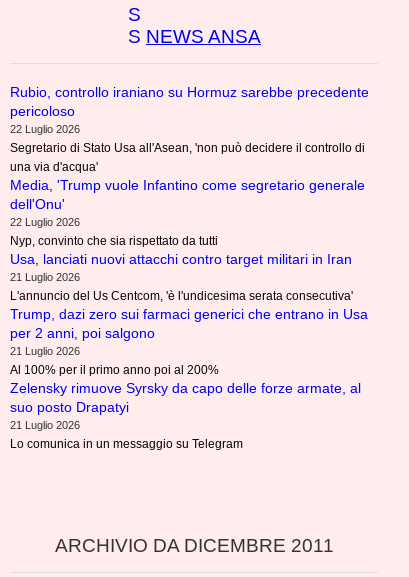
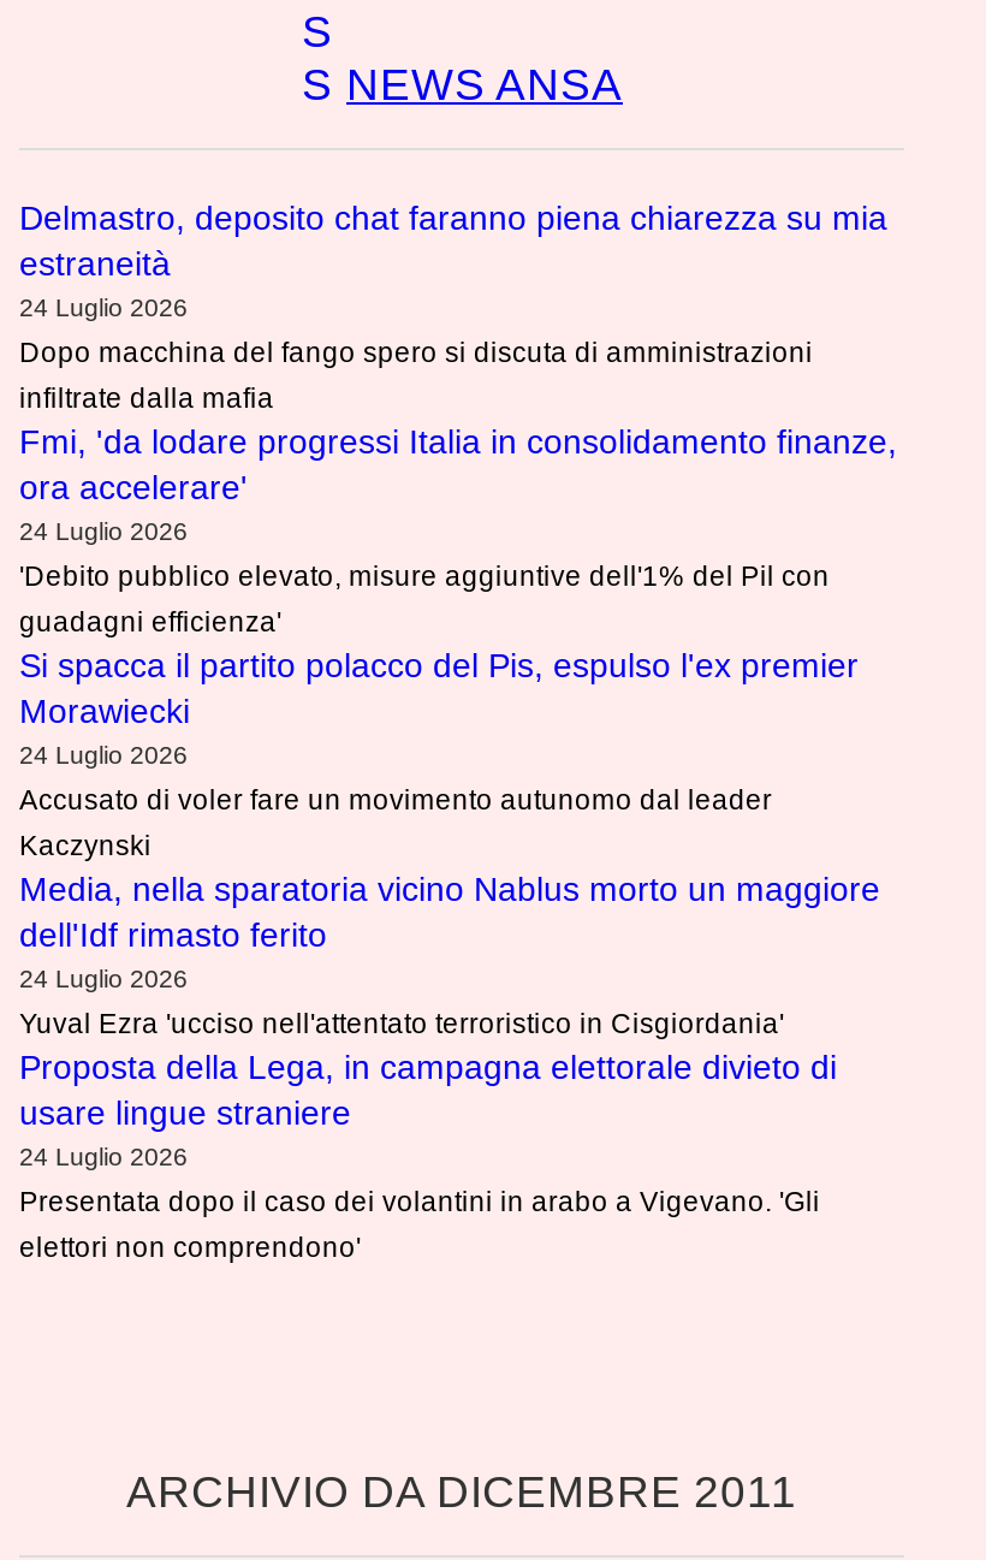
[10,84,369,450] Rubio, controllo iraniano su Hormuz sarebbe precedente | pericoloso | 22 Luglio 2026 | Segretario di Stato Usa all'Asean, 'non può decidere il controllo di | una via d'acqua' | Media, 'Trump vuole Infantino come segretario generale | dell'Onu' | 22 Luglio 2026 | Nyp, convinto che sia rispettato da tutti | Usa, lanciati nuovi attacchi contro target militari in Iran | 21 Luglio 2026 | L'annuncio del Us Centcom, 'è l'undicesima serata consecutiva' | Trump, dazi zero sui farmaci generici che entrano in Usa | per 2 anni, poi salgono | 21 Luglio 2026 | Al 100% per il primo anno poi al 200% | Zelensky rimuove Syrsky da capo delle forze armate, al | suo posto Drapatyi | 21 Luglio 2026 | Lo comunica in un messaggio su Telegram -> [19,198,897,1261] Delmastro, deposito chat faranno piena chiarezza su mia | estraneità | 24 Luglio 2026 | Dopo macchina del fango spero si discuta di amministrazioni | infiltrate dalla mafia | Fmi, 'da lodare progressi Italia in consolidamento finanze, | ora accelerare' | 24 Luglio 2026 | 'Debito pubblico elevato, misure aggiuntive dell'1% del Pil con | guadagni efficienza' | Si spacca il partito polacco del Pis, espulso l'ex premier | Morawiecki | 24 Luglio 2026 | Accusato di voler fare un movimento autunomo dal leader | Kaczynski | Media, nella sparatoria vicino Nablus morto un maggiore | dell'Idf rimasto ferito | 24 Luglio 2026 | Yuval Ezra 'ucciso nell'attentato terroristico in Cisgiordania' | Proposta della Lega, in campagna elettorale divieto di | usare lingue straniere | 24 Luglio 2026 | Presentata dopo il caso dei volantini in arabo a Vigevano. 'Gli | elettori non comprendono'

